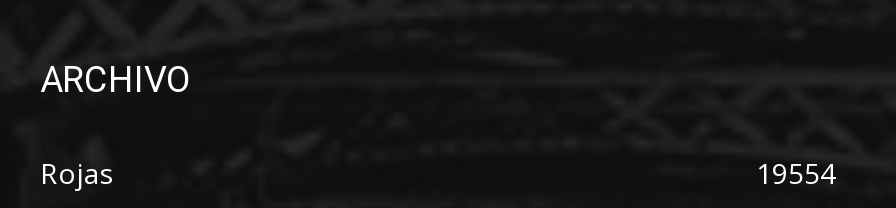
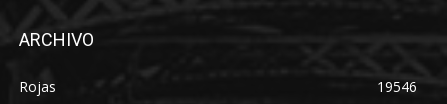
[756,155,836,193] 19554 -> [377,77,417,96] 19546

